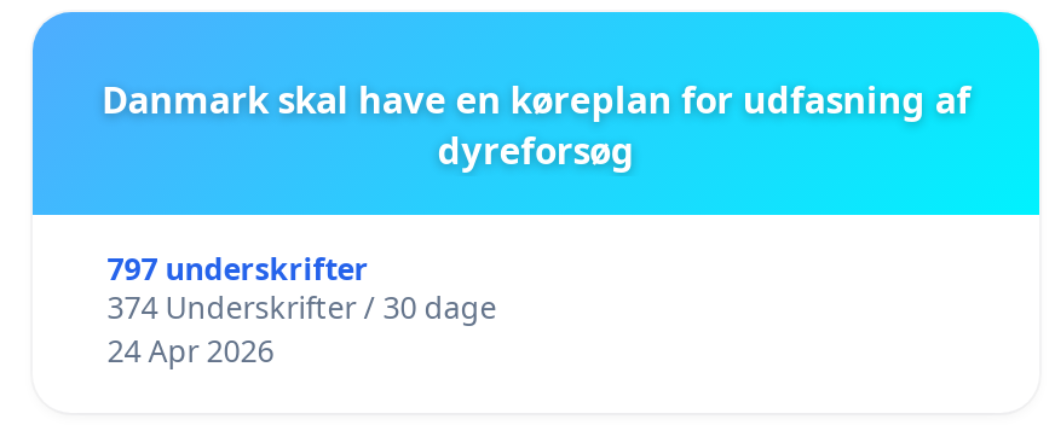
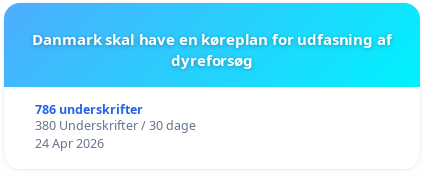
[107,249,369,290] 797 underskrifter -> [35,101,143,118] 786 underskrifter
[107,288,497,329] 374 Underskrifter / 30 dage -> [35,117,196,134] 380 Underskrifter / 30 dage

